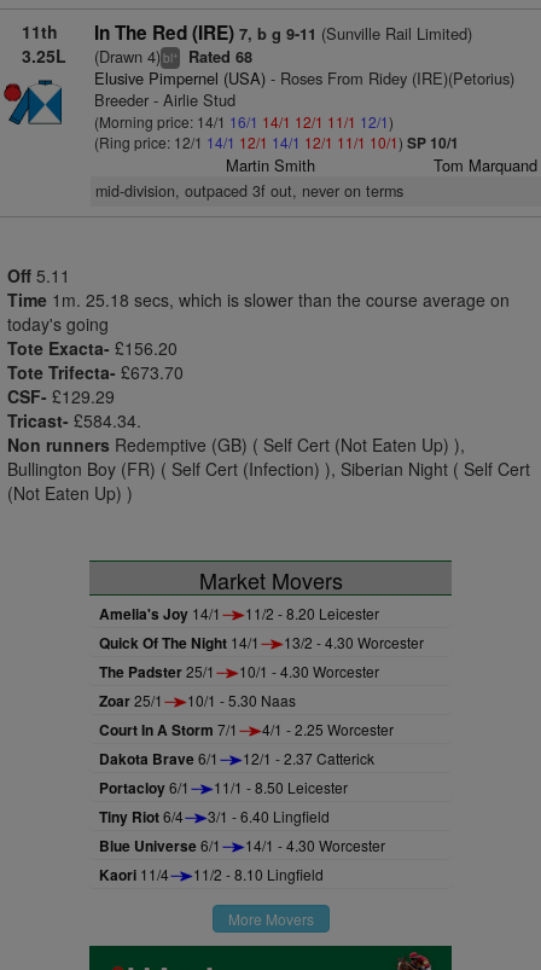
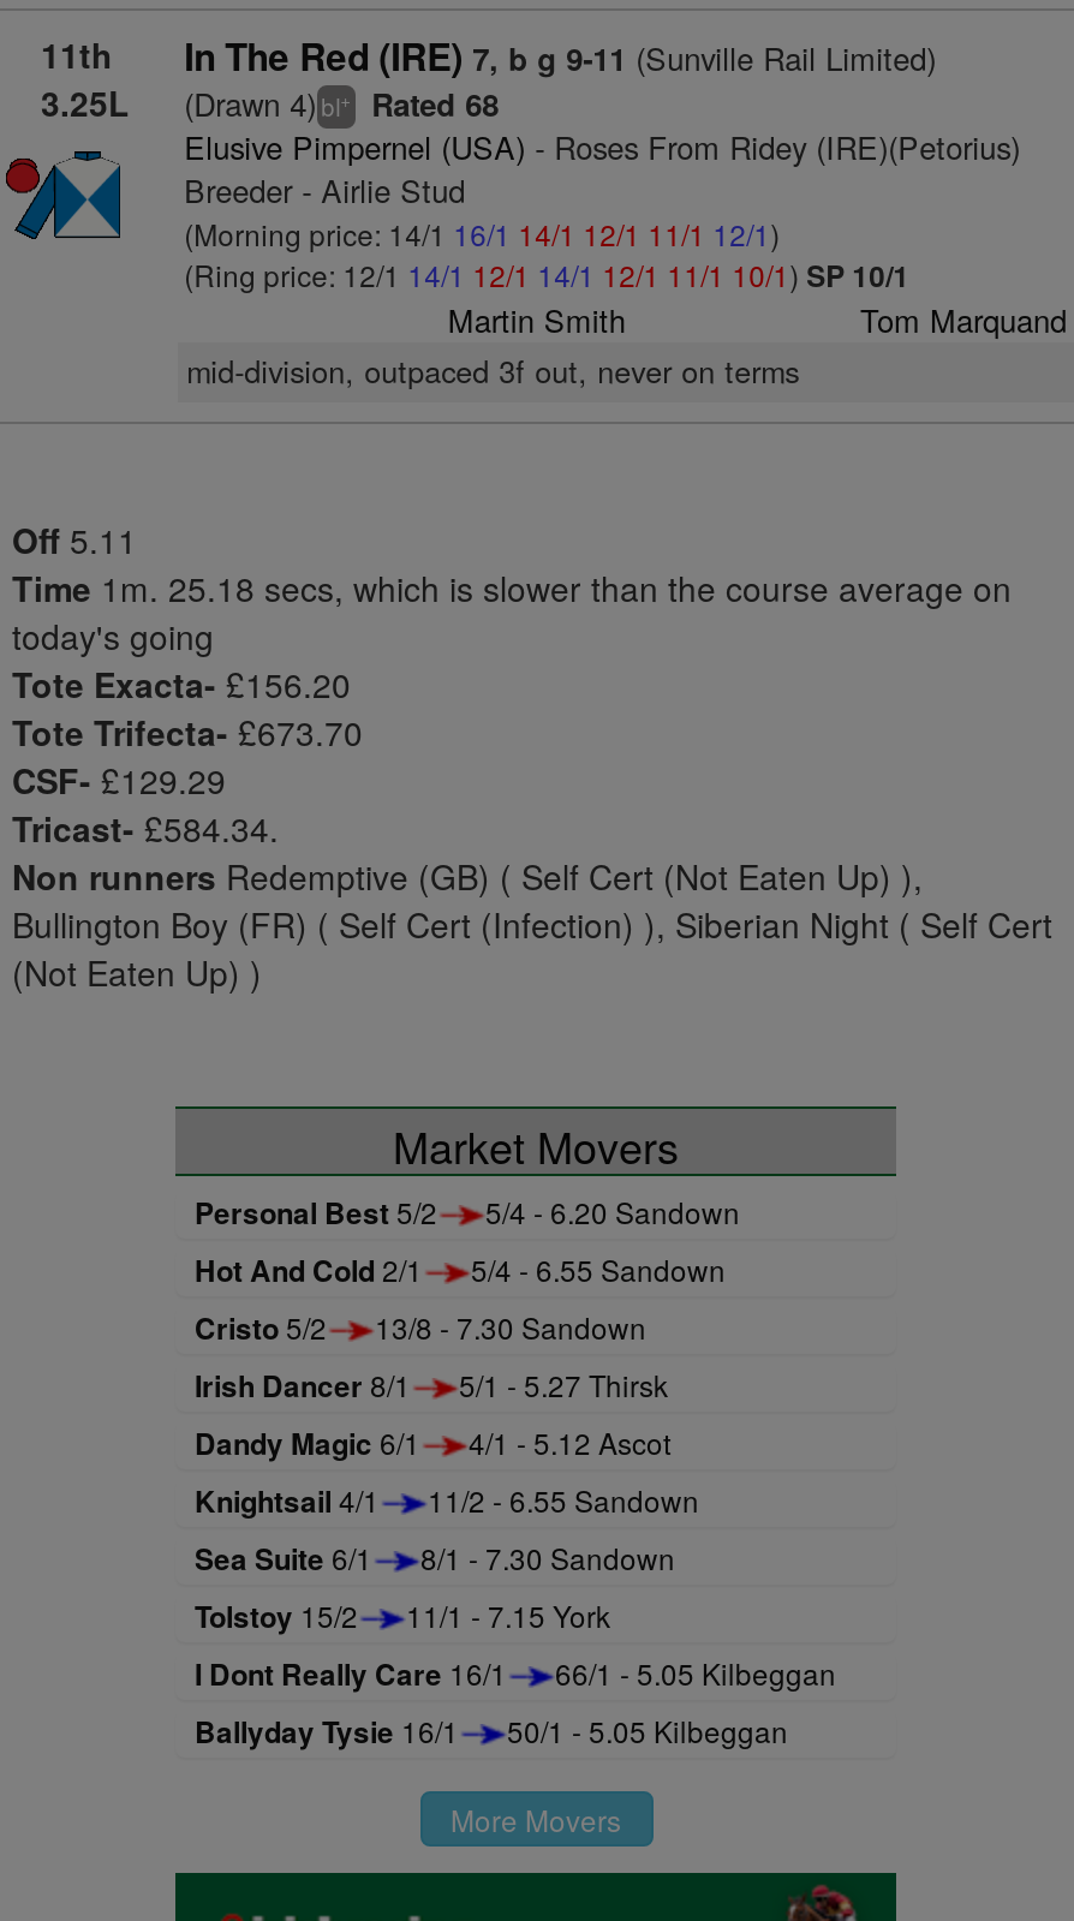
[99,603,424,885] Amelia's Joy 14/1 | 11/2 - 8.20 Leicester | Quick Of The Night 14/1 | 13/2 - 4.30 Worcester | The Padster 25/1 | 10/1 - 4.30 Worcester | Zoar 25/1 | 10/1 - 5.30 Naas | Court In A Storm 7/1 | 4/1 - 2.25 Worcester | Dakota Brave 6/1 | 12/1 - 2.37 Catterick | Portacloy 6/1 | 11/1 - 8.50 Leicester | Tiny Riot 6/4 | 3/1 - 6.40 Lingfield | Blue Universe 6/1 | 14/1 - 4.30 Worcester | Kaori 11/4 | 11/2 - 8.10 Lingfield -> [195,1191,836,1753] Personal Best 5/2 | 5/4 - 6.20 Sandown | Hot And Cold 2/1 | 5/4 - 6.55 Sandown | Cristo 5/2 | 13/8 - 7.30 Sandown | Irish Dancer 8/1 | 5/1 - 5.27 Thirsk | Dandy Magic 6/1 | 4/1 - 5.12 Ascot | Knightsail 4/1 | 11/2 - 6.55 Sandown | Sea Suite 6/1 | 8/1 - 7.30 Sandown | Tolstoy 15/2 | 11/1 - 7.15 York | I Dont Really Care 16/1 | 66/1 - 5.05 Kilbeggan | Ballyday Tysie 16/1 | 50/1 - 5.05 Kilbeggan

